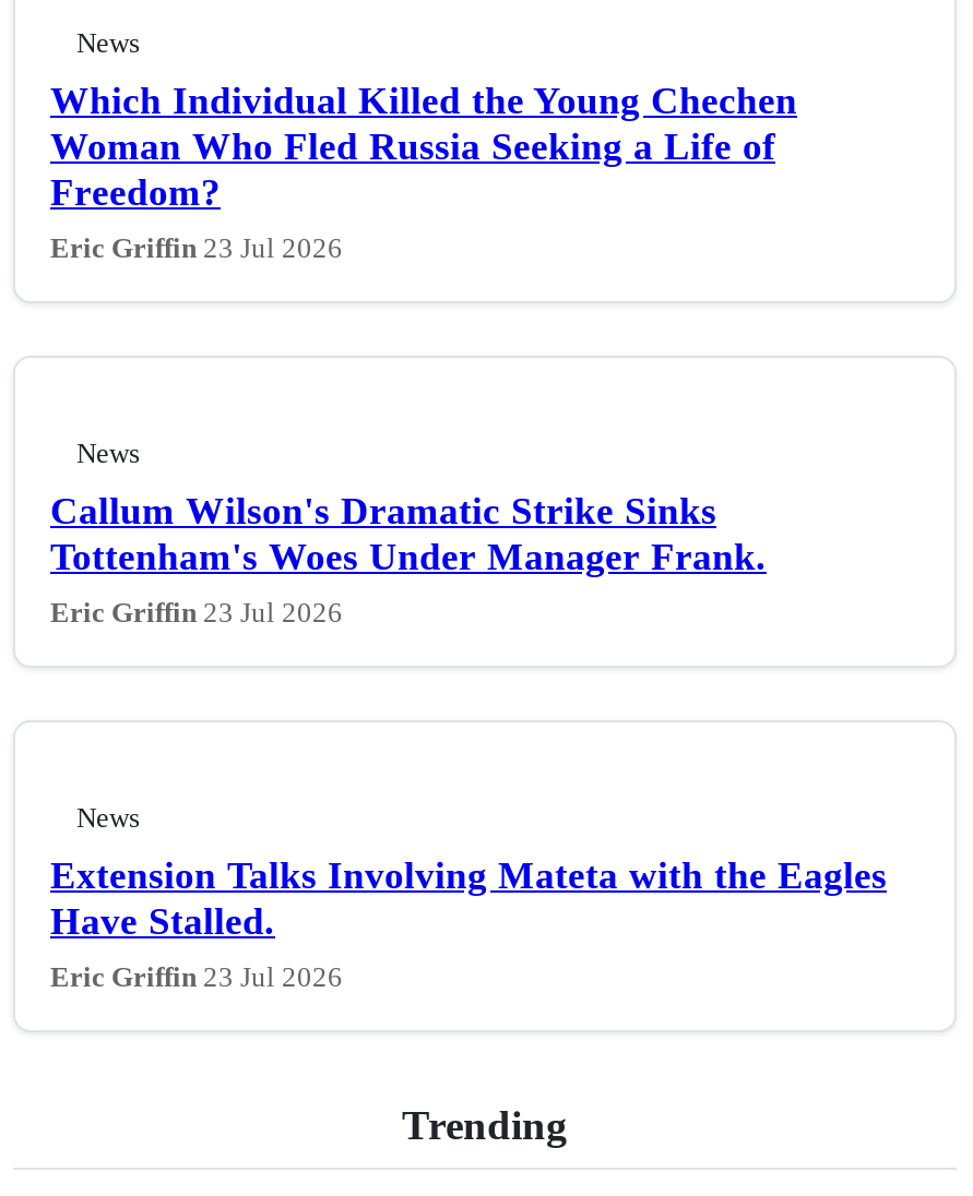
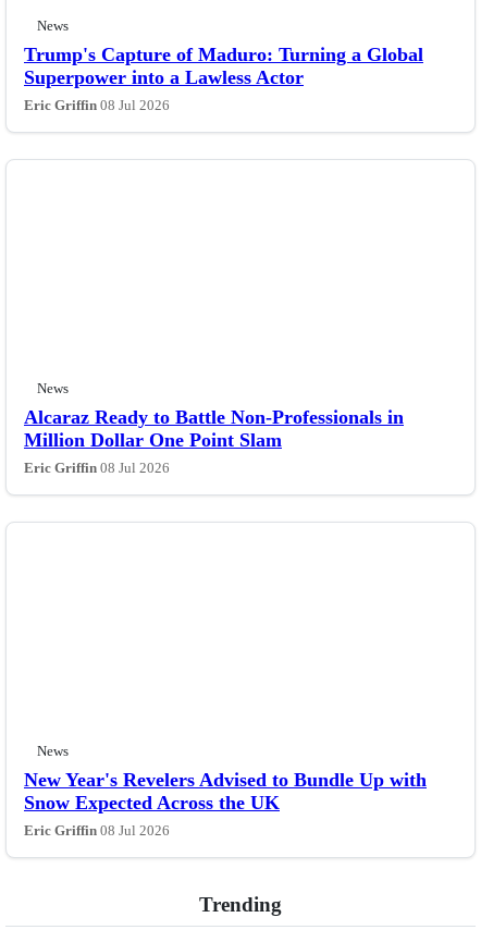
[50,79,797,264] Which Individual Killed the Young Chechen | Woman Who Fled Russia Seeking a Life of | Freedom? | Eric Griffin 23 Jul 2026 -> [24,44,423,113] Trump's Capture of Maduro: Turning a Global | Superpower into a Lawless Actor | Eric Griffin 08 Jul 2026
[50,489,767,629] Callum Wilson's Dramatic Strike Sinks | Tottenham's Woes Under Manager Frank. | Eric Griffin 23 Jul 2026 -> [24,406,404,476] Alcaraz Ready to Battle Non-Professionals in | Million Dollar One Point Slam | Eric Griffin 08 Jul 2026
[50,854,887,993] Extension Talks Involving Mateta with the Eagles | Have Stalled. | Eric Griffin 23 Jul 2026 -> [24,769,427,839] New Year's Revelers Advised to Bundle Up with | Snow Expected Across the UK | Eric Griffin 08 Jul 2026

